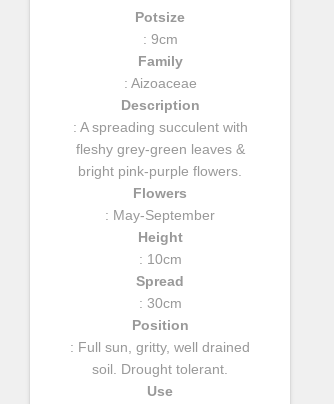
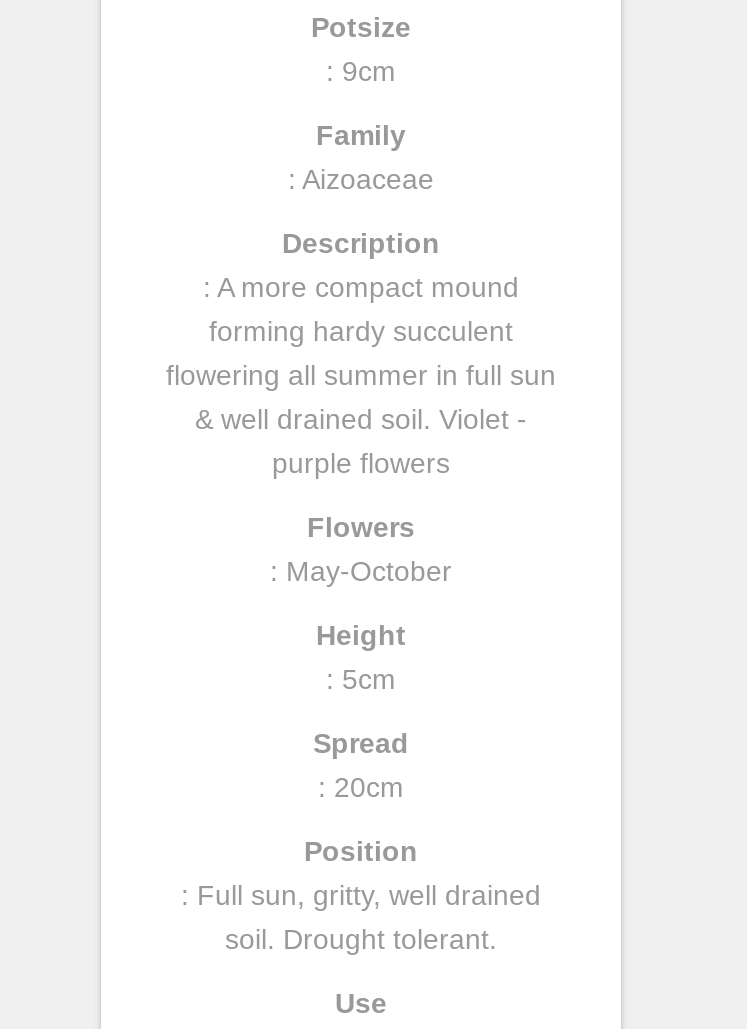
[72,119,247,179] : A spreading succulent with | fleshy grey-green leaves & | bright pink-purple flowers. -> [166,271,556,479] : A more compact mound | forming hardy succulent | flowering all summer in full sun | & well drained soil. Violet - | purple flowers
[105,207,215,223] : May-September -> [270,555,452,587] : May-October
[138,251,181,267] : 10cm -> [326,663,396,695] : 5cm
[138,295,181,311] : 30cm -> [318,771,404,803] : 20cm

